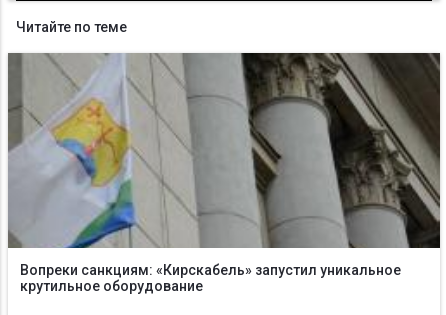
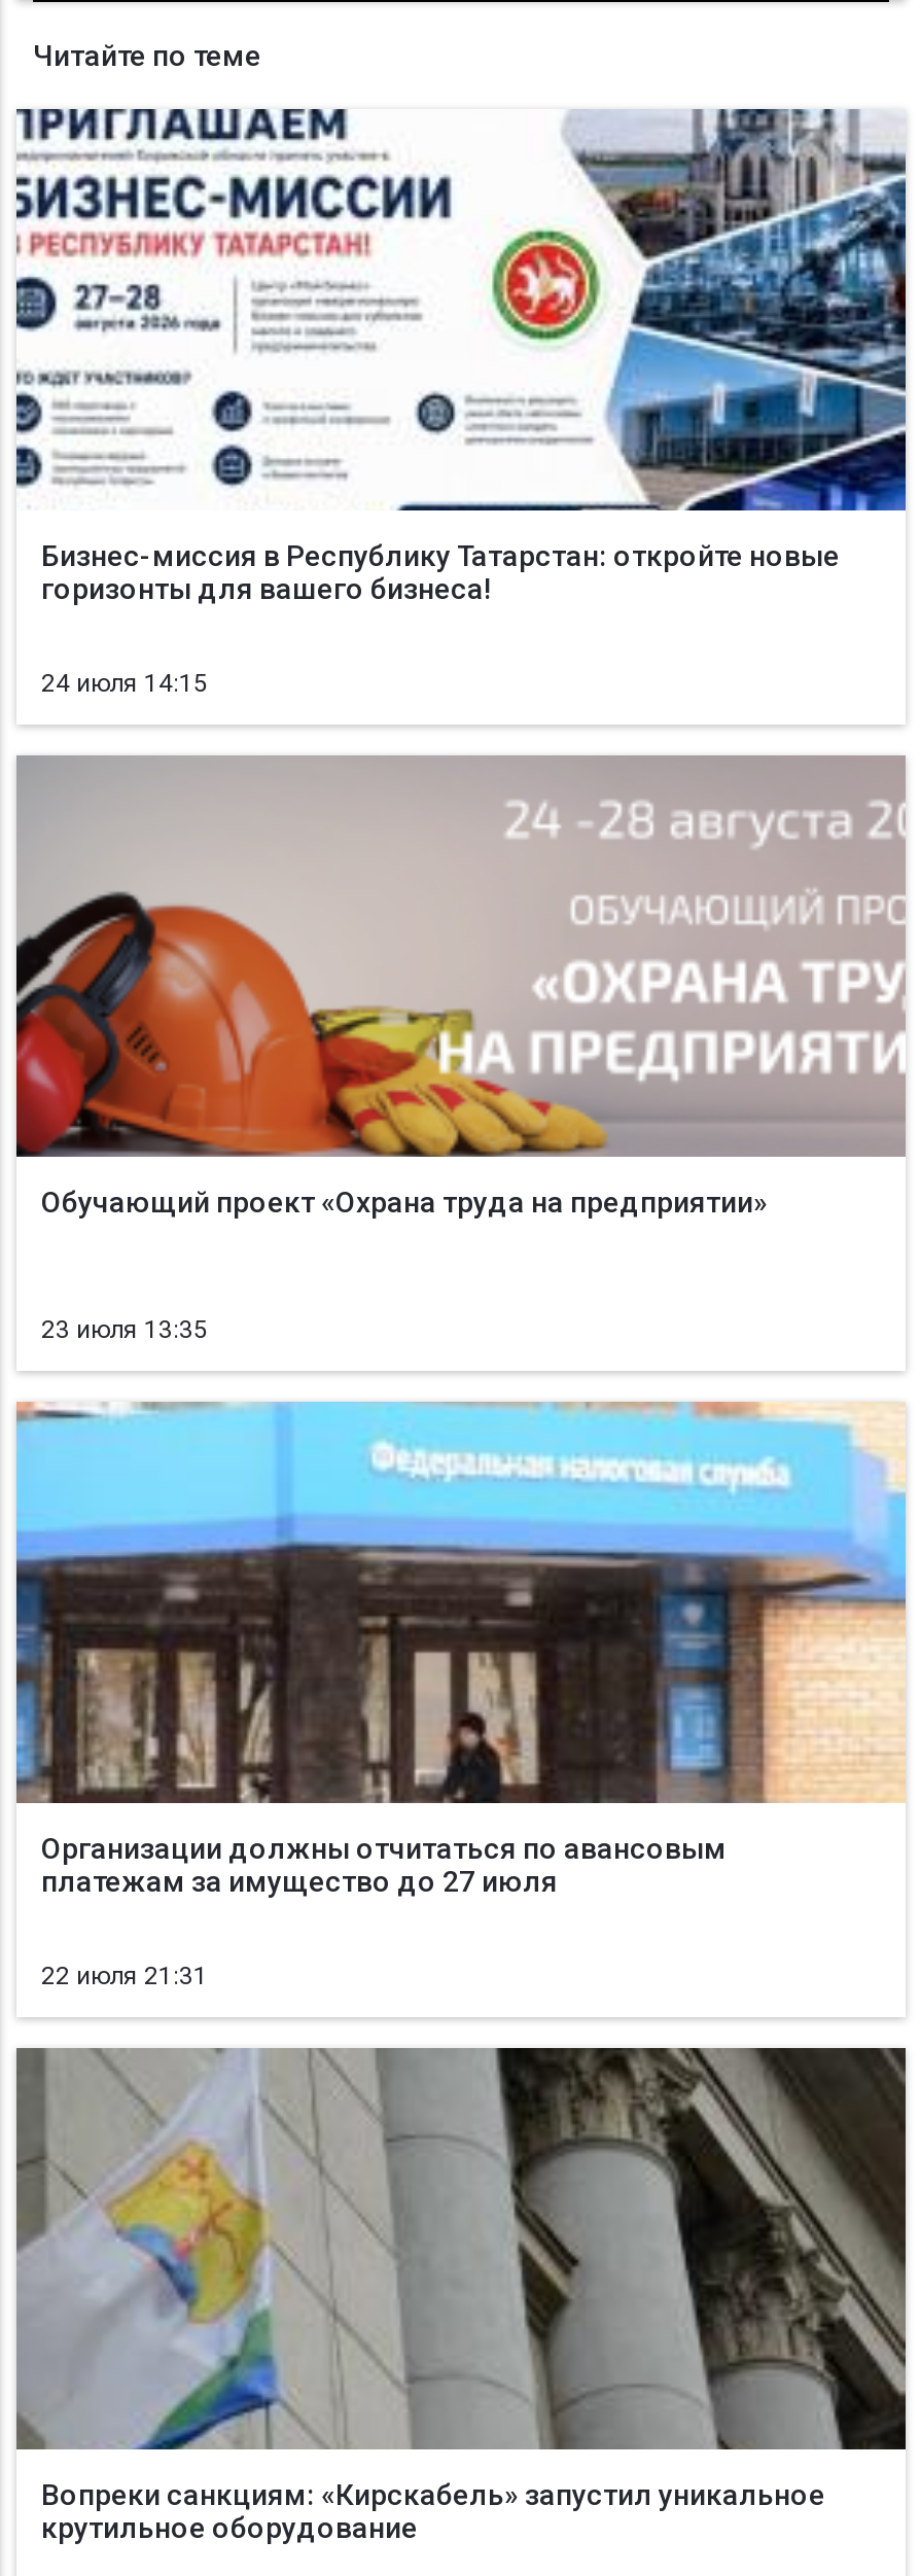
none -> [14,753,908,1218] [image] | Обучающий проект «Охрана труда на предприятии»
none -> [14,1400,908,1990] [image] | Организации должны отчитаться по авансовым | платежам за имущество до 27 июля | 22 июля 21:31
none -> [16,107,908,697] [image] | Бизнес-миссия в Республику Татарстан: откройте новые | горизонты для вашего бизнеса! | 24 июля 14:15
none -> [41,1315,208,1343] 23 июля 13:35

